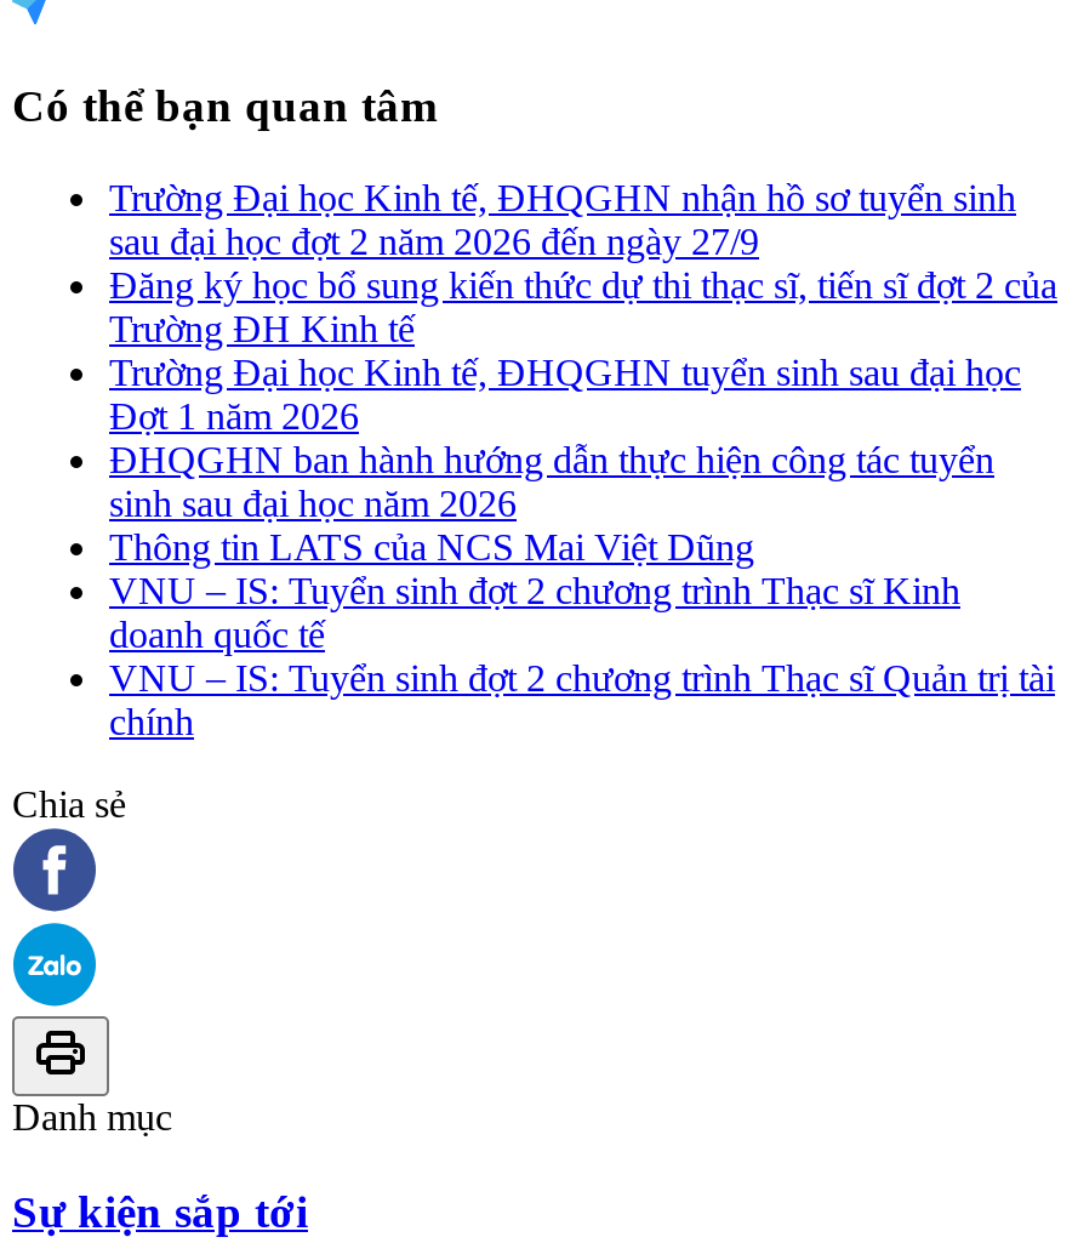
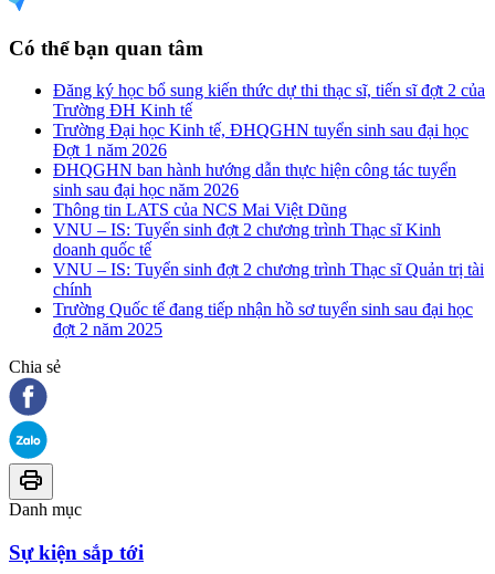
[109,178,1016,262] Trường Đại học Kinh tế, ĐHQGHN nhận hồ sơ tuyển sinh | sau đại học đợt 2 năm 2026 đến ngày 27/9 -> none
moved [109,265,1057,743] -> [53,81,485,299]: Đăng ký học bổ sung kiến thức dự thi thạc sĩ, tiến sĩ đợt 2 của | Trường ĐH Kinh tế | Trường Đại học Kinh tế, ĐHQGHN tuyển sinh sau đại học | ... | VNU – IS: Tuyển sinh đợt 2 chương trình Thạc sĩ Quản trị tài | chính
none -> [53,300,473,339] Trường Quốc tế đang tiếp nhận hồ sơ tuyển sinh sau đại học | đợt 2 năm 2025

